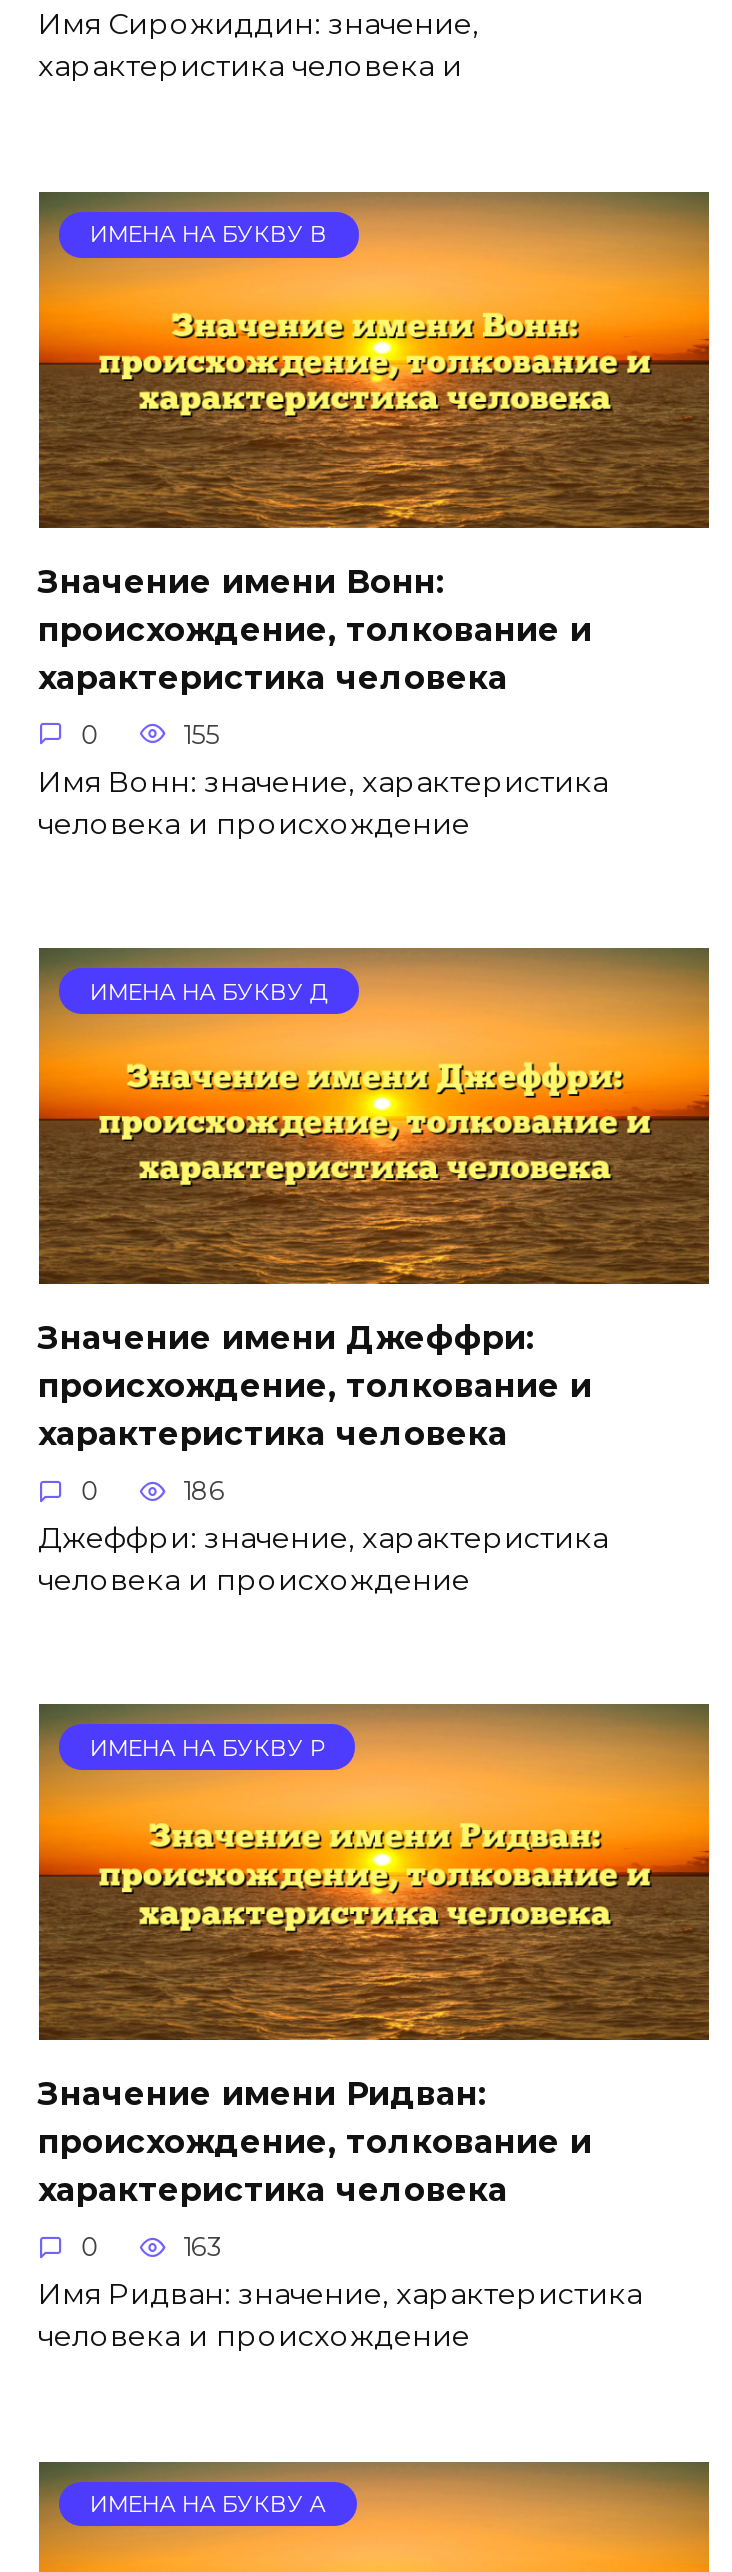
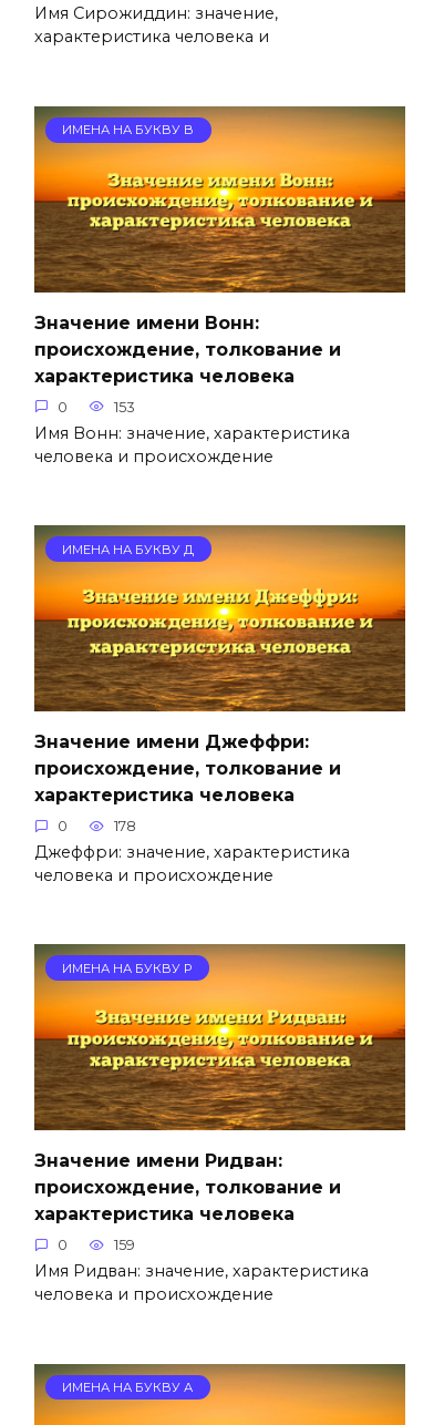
[183,720,219,750] 155 -> [114,399,135,415] 153
[183,1476,225,1506] 186 -> [114,818,136,835] 178
[183,2233,223,2263] 163 -> [114,1237,135,1254] 159

